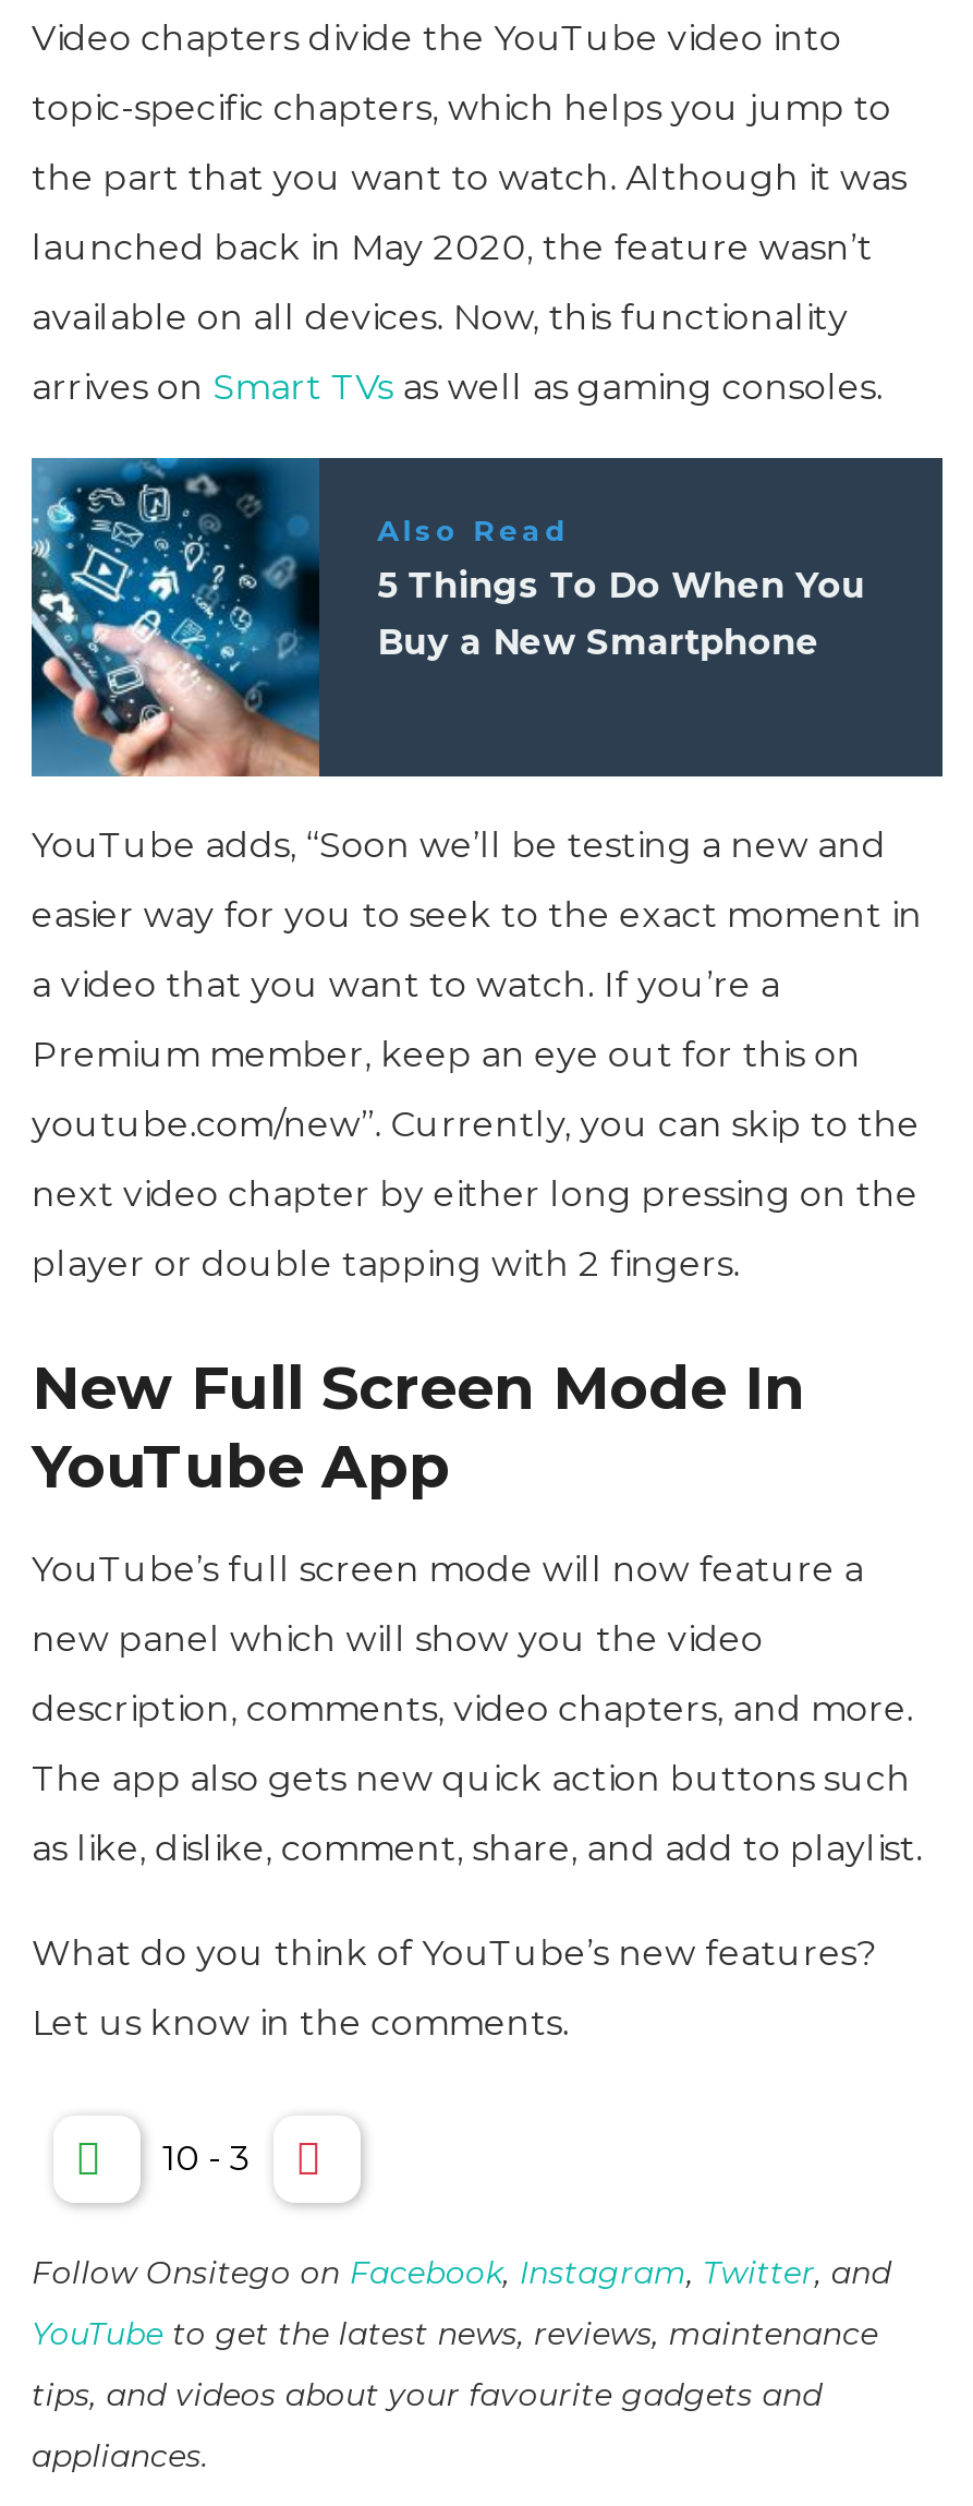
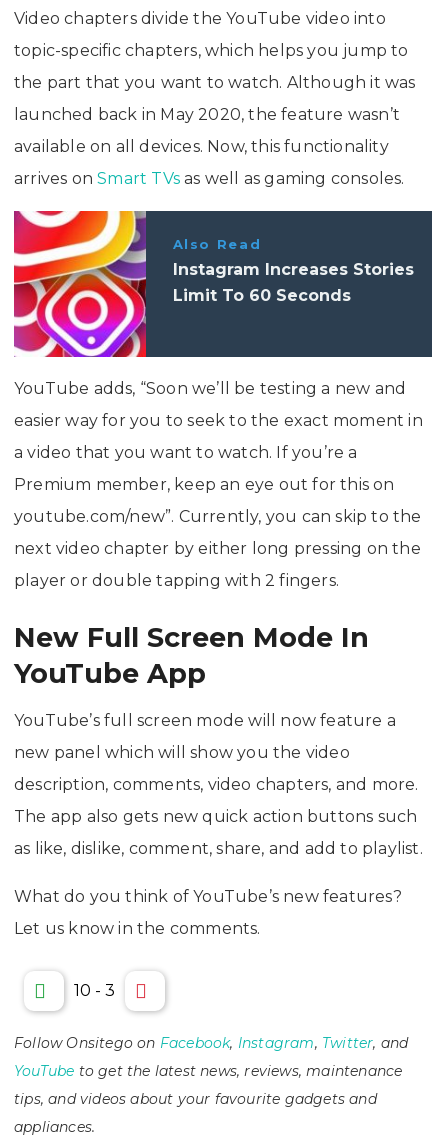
[29,456,865,779] [image] | 5 Things To Do When You | Buy a New Smartphone -> [13,210,414,358] [image] | Instagram Increases Stories | Limit To 60 Seconds

